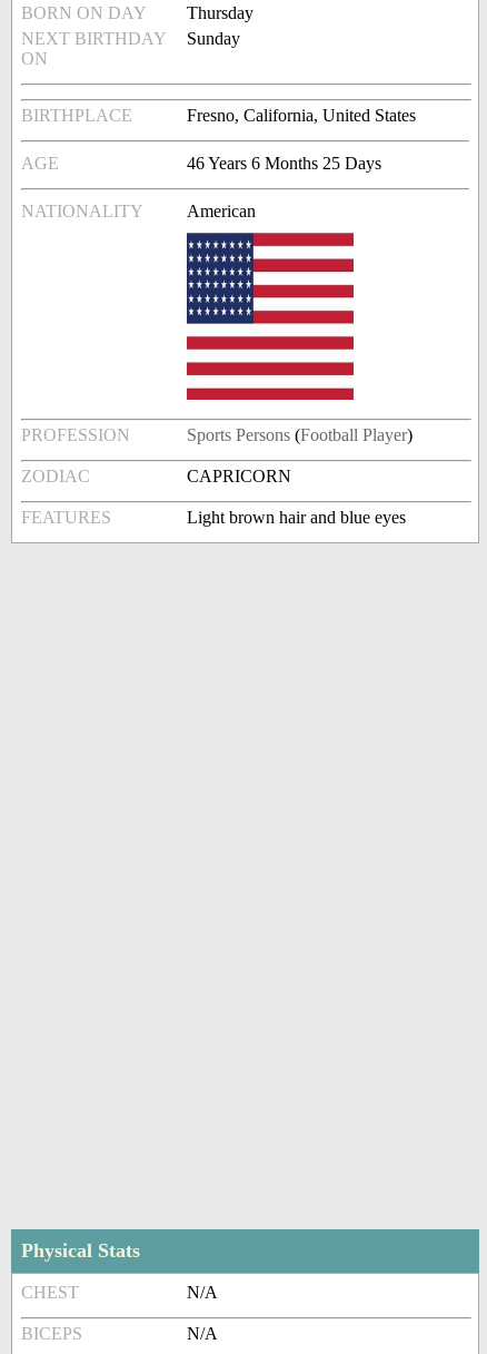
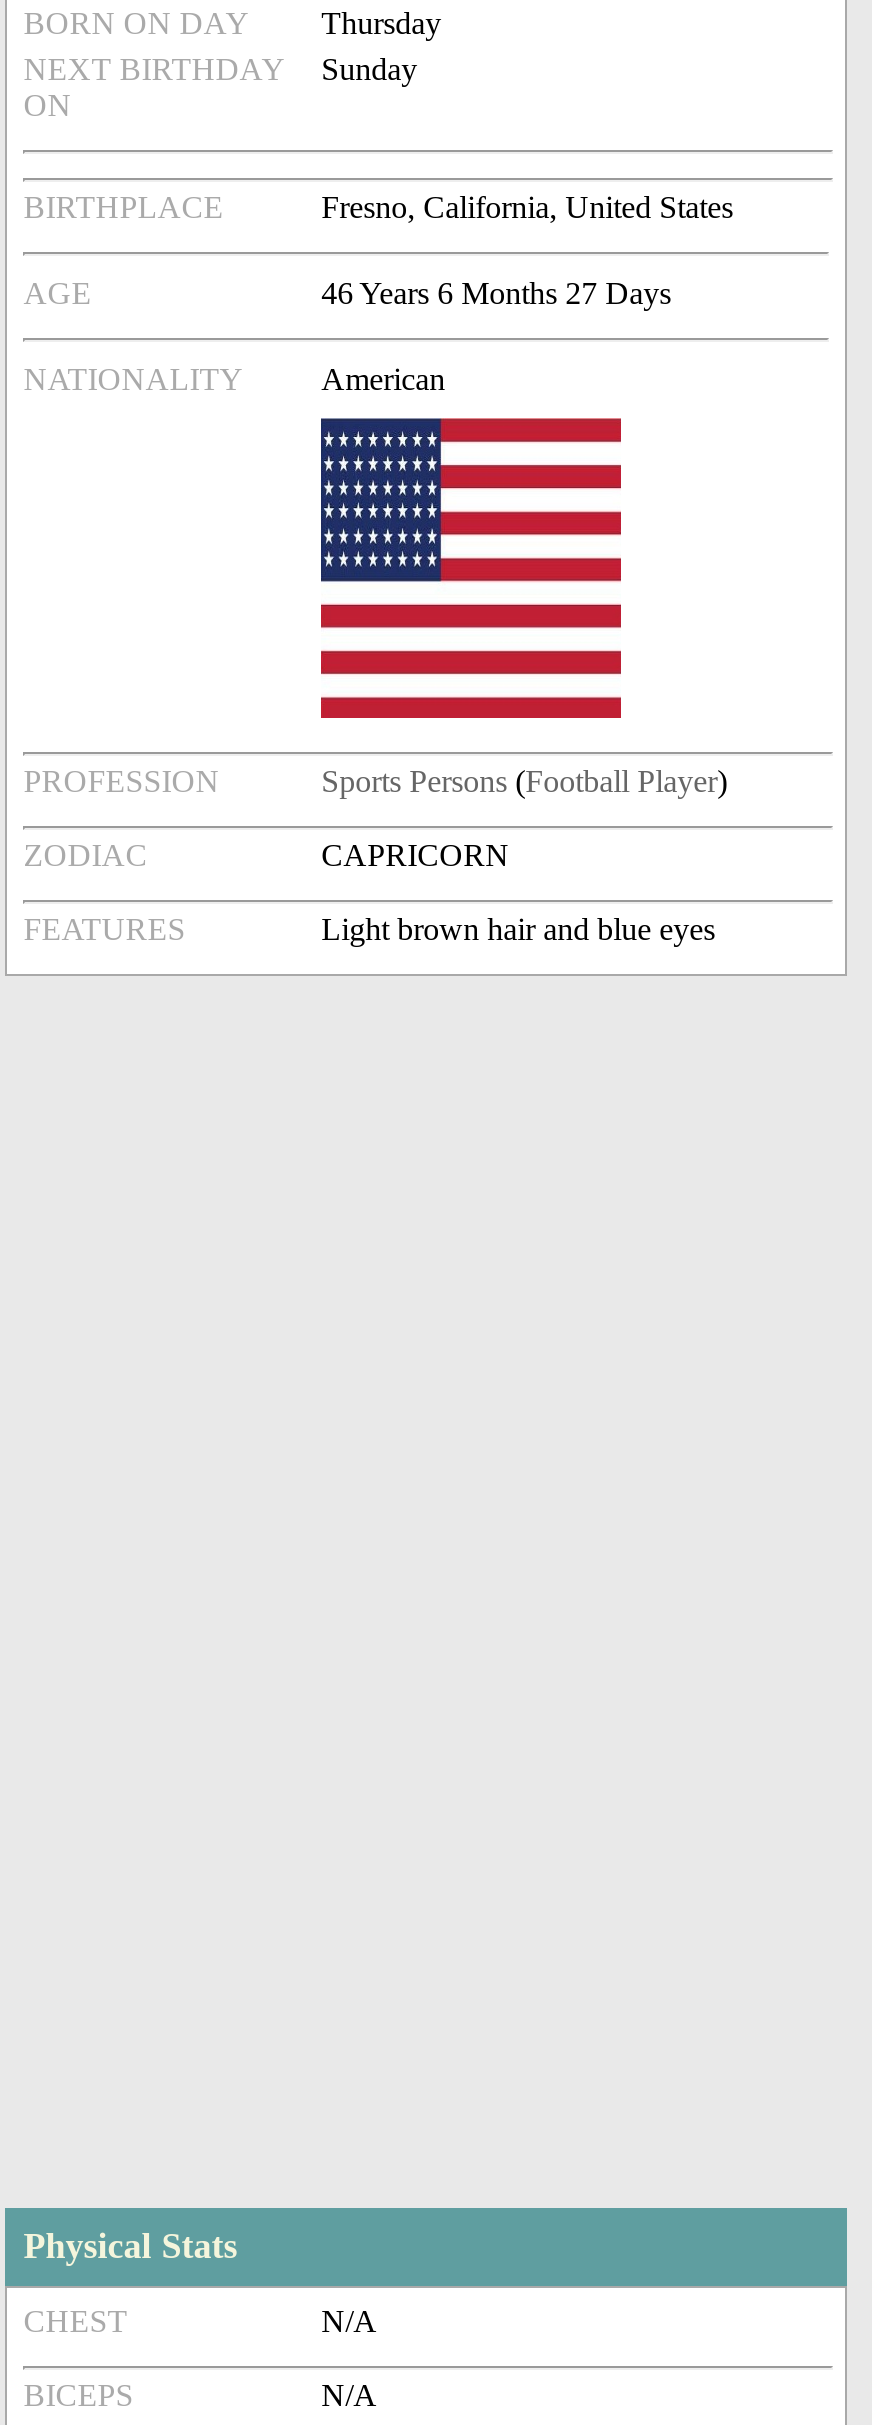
[187,154,381,173] 46 Years 6 Months 25 Days -> [321,277,671,311] 46 Years 6 Months 27 Days

